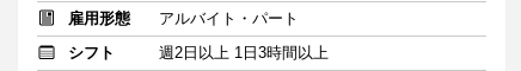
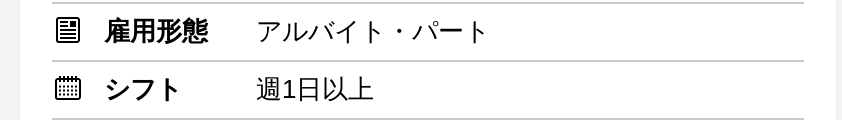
[159,44,329,62] 週2日以上 1日3時間以上 -> [256,74,374,104] 週1日以上

